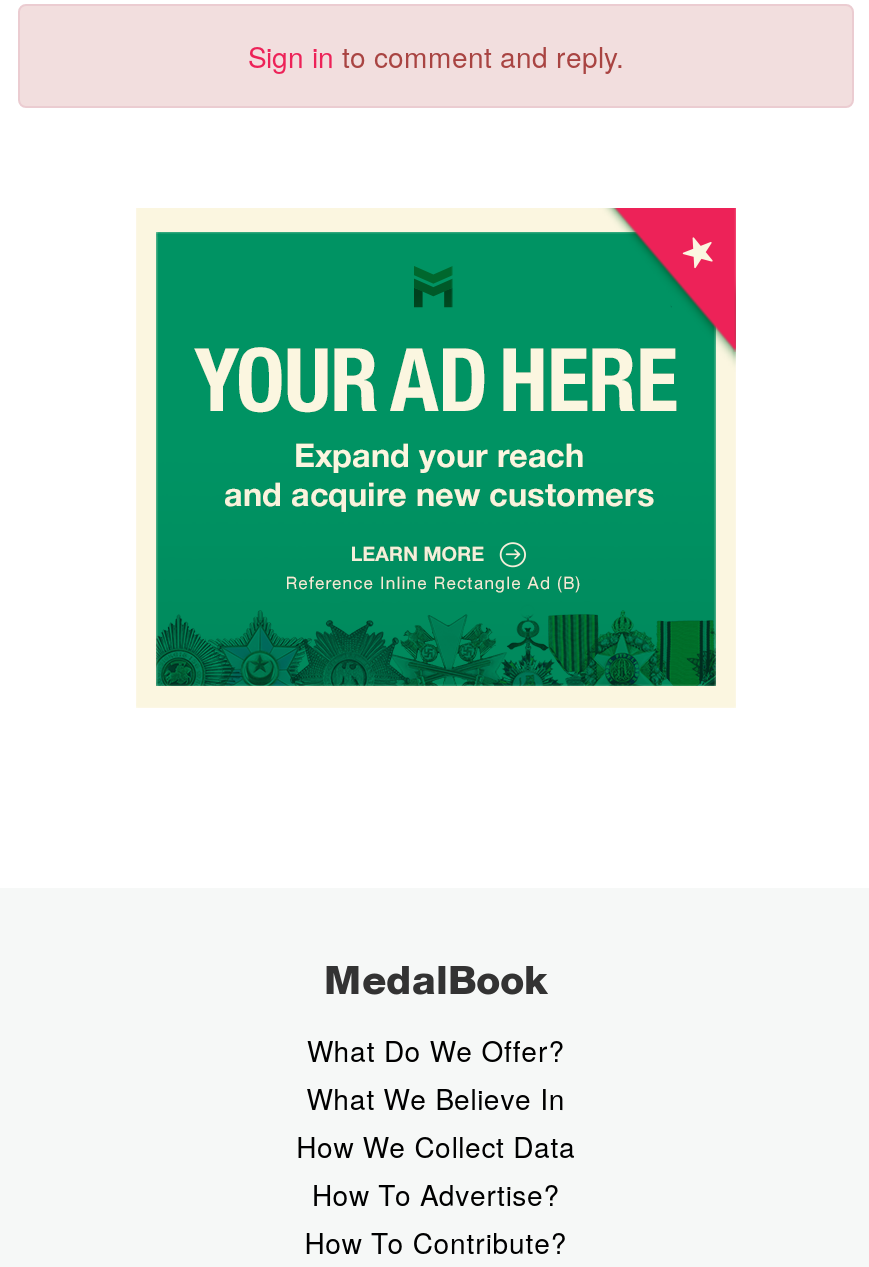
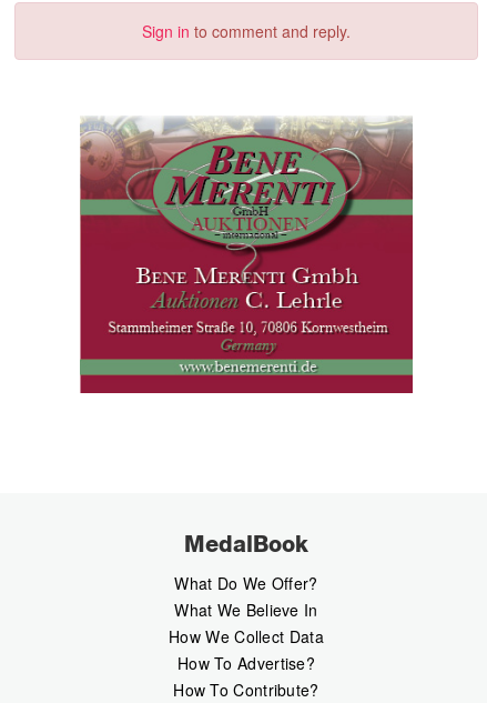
[136,206,738,708] [image] -> [79,116,414,394] [image]

